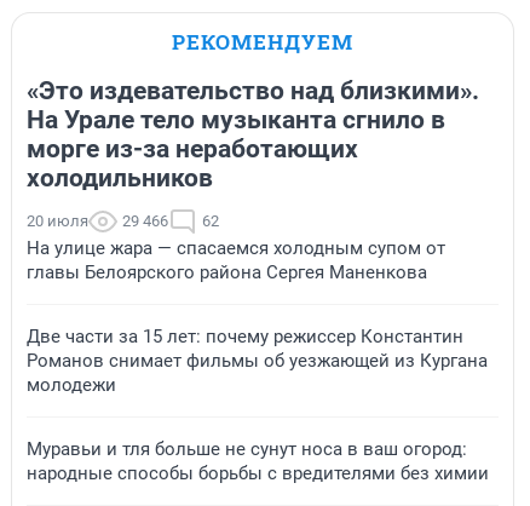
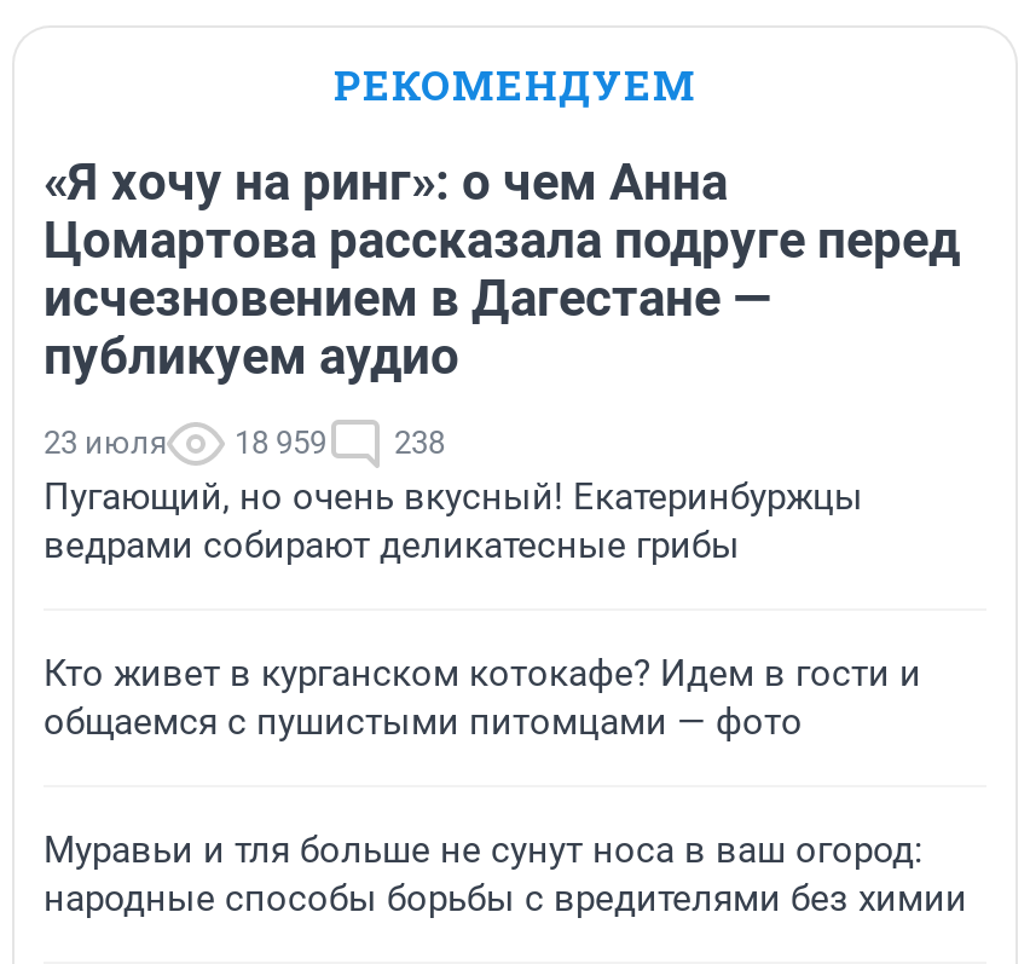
[27,77,479,193] «Это издевательство над близкими». | На Урале тело музыканта сгнило в | морге из-за неработающих | холодильников -> [44,154,960,387] «Я хочу на ринг»: о чем Анна | Цомартова рассказала подруге перед | исчезновением в Дагестане — | публикуем аудио
[27,212,445,284] 20 июля | 29 466 | 62 | На улице жара — спасаемся холодным супом от | главы Белоярского района Сергея Маненкова -> [44,425,863,568] 23 июля | 18 959 | 238 | Пугающий, но очень вкусный! Екатеринбуржцы | ведрами собирают деликатесные грибы
[27,326,488,396] Две части за 15 лет: почему режиссер Константин | Романов снимает фильмы об уезжающей из Кургана | молодежи -> [44,653,921,745] Кто живет в курганском котокафе? Идем в гости и | общаемся с пушистыми питомцами — фото

